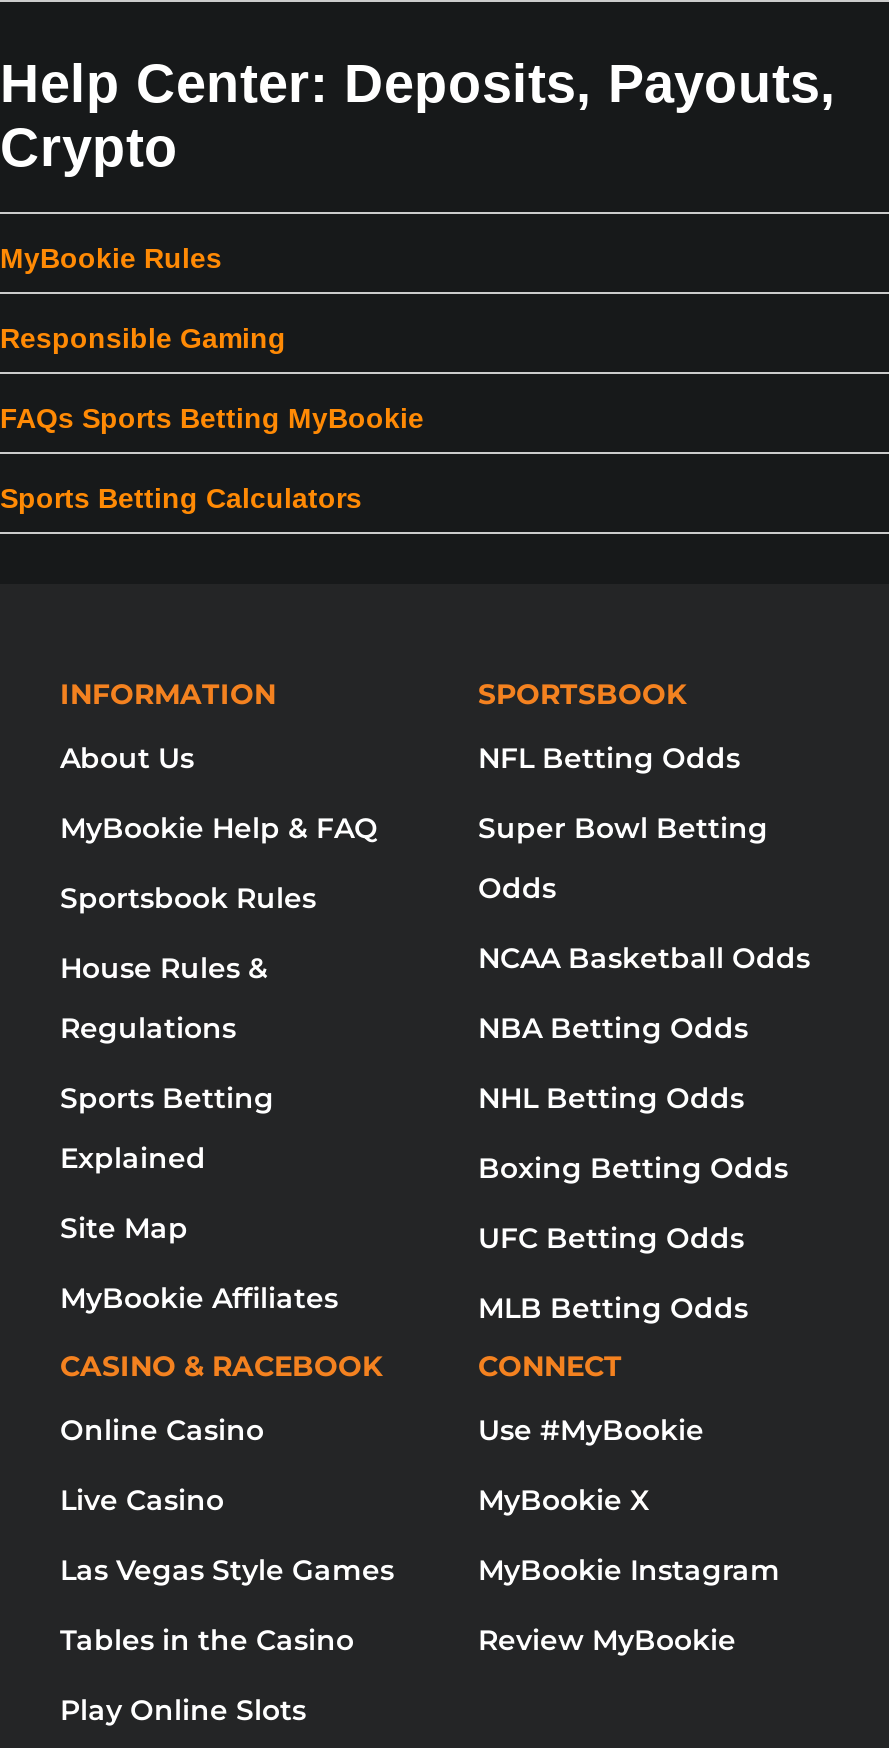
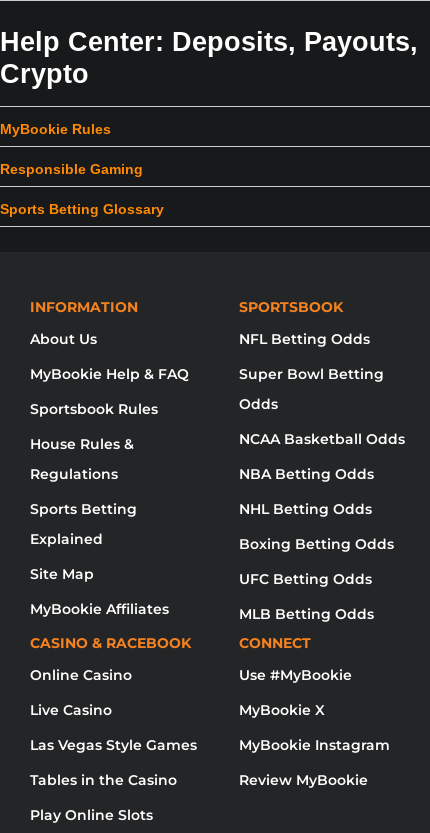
[0,401,424,513] FAQs Sports Betting MyBookie | Sports Betting Calculators -> [0,201,164,217] Sports Betting Glossary

